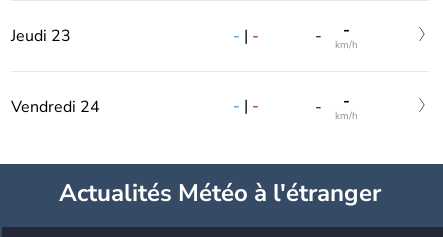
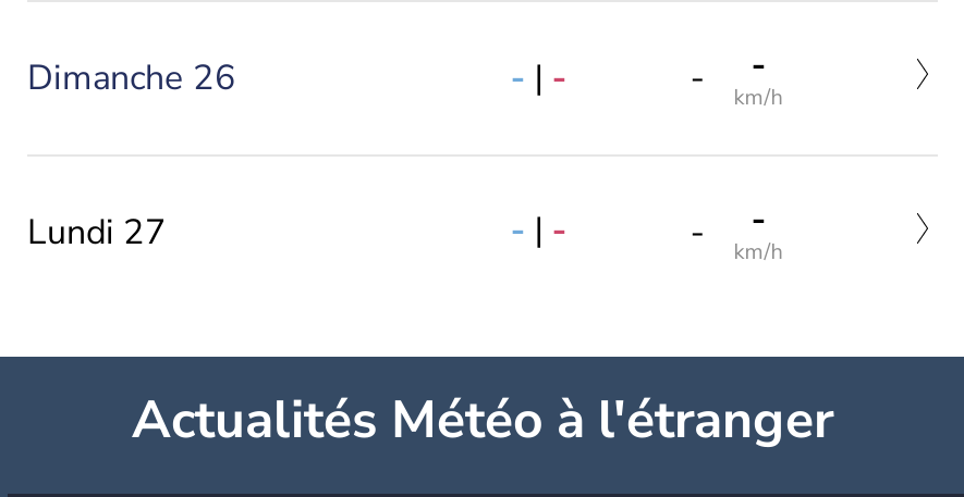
[11,25,71,47] Jeudi 23 -> [27,55,236,103] Dimanche 26
[11,96,100,118] Vendredi 24 -> [27,208,167,256] Lundi 27

